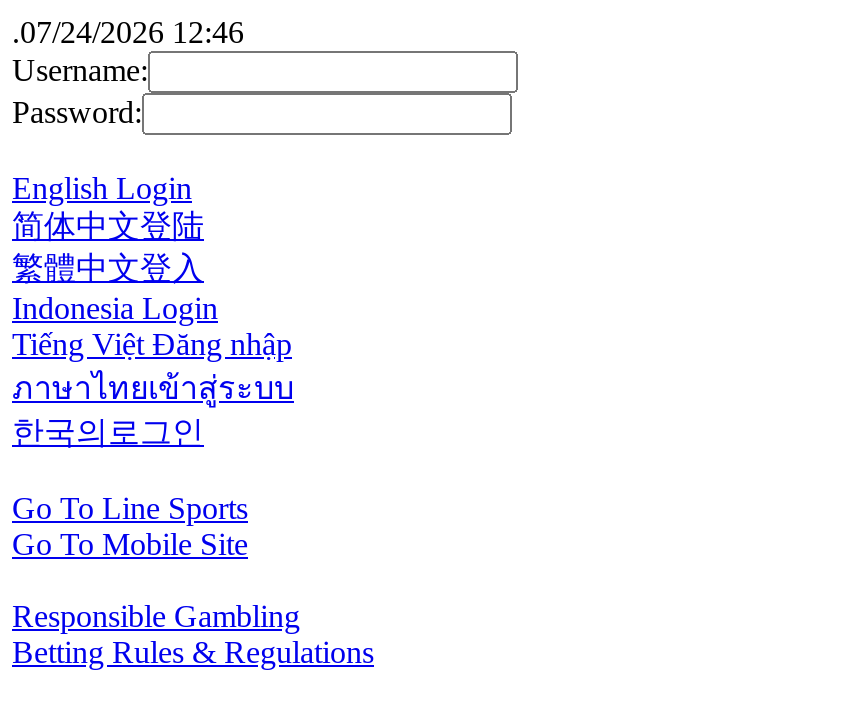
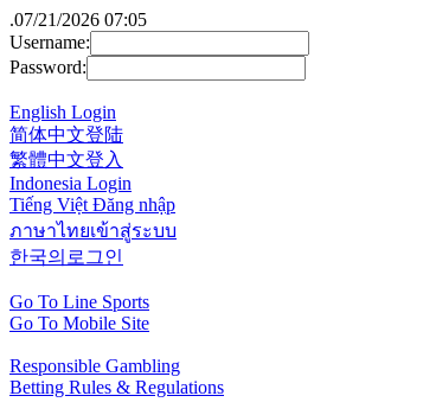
[12,15,244,49] .07/24/2026 12:46 -> [9,9,147,30] .07/21/2026 07:05

